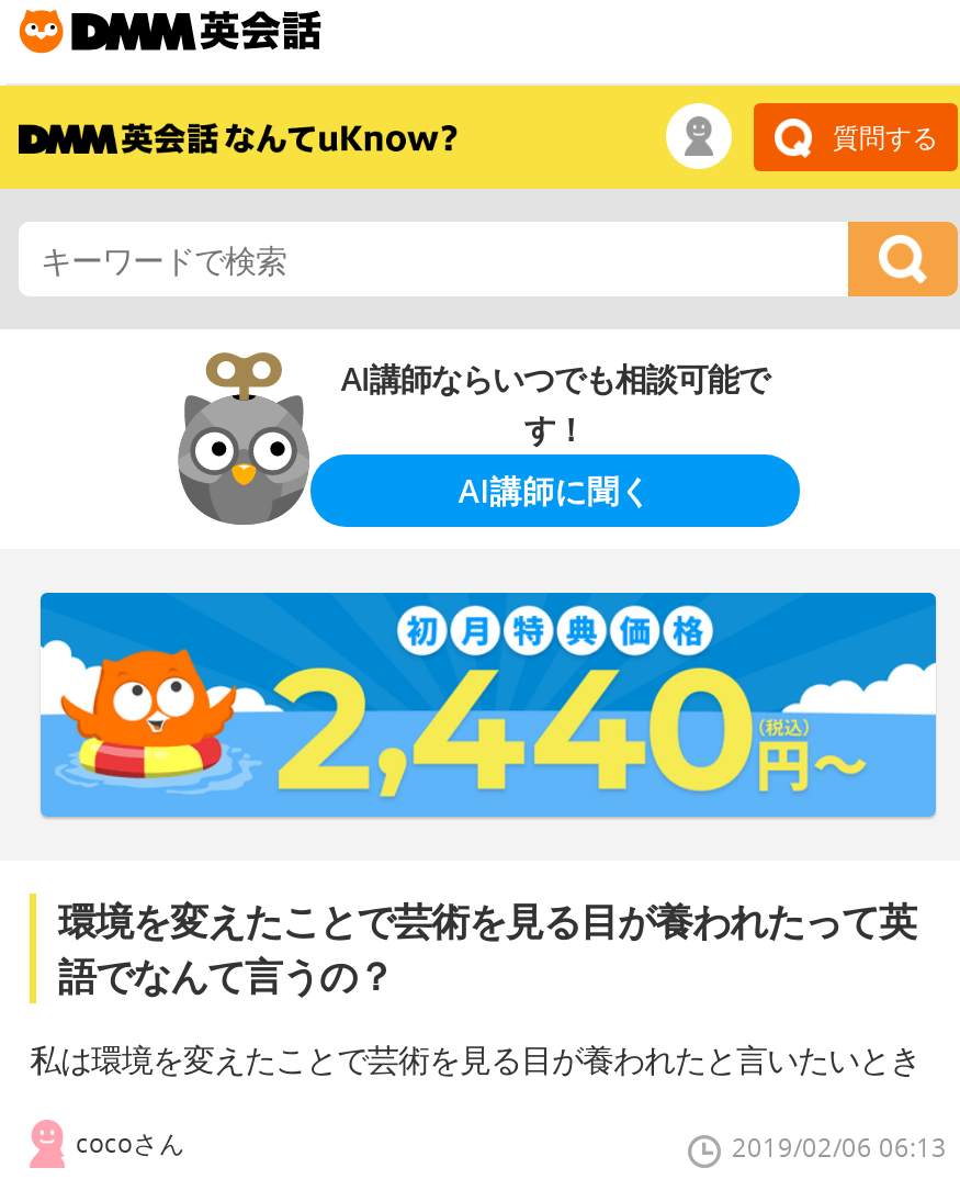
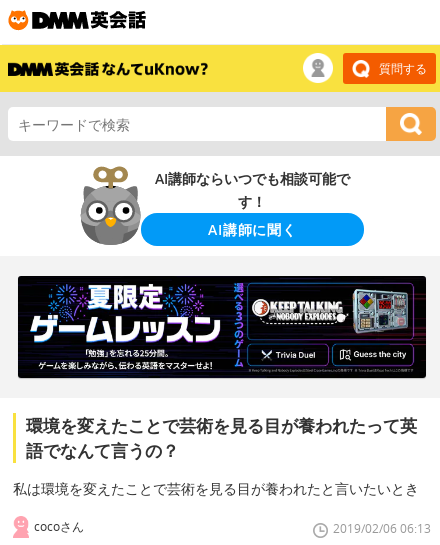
[38,591,938,819] [image] -> [17,275,427,379] [image]

